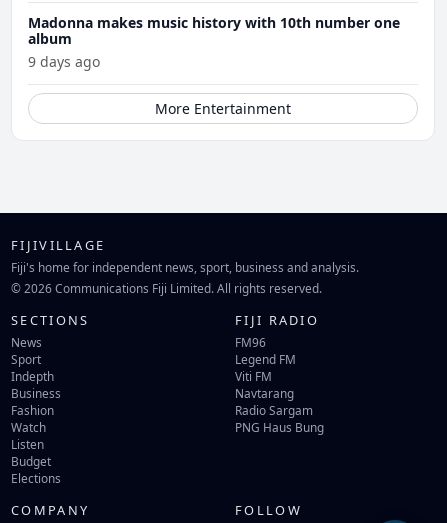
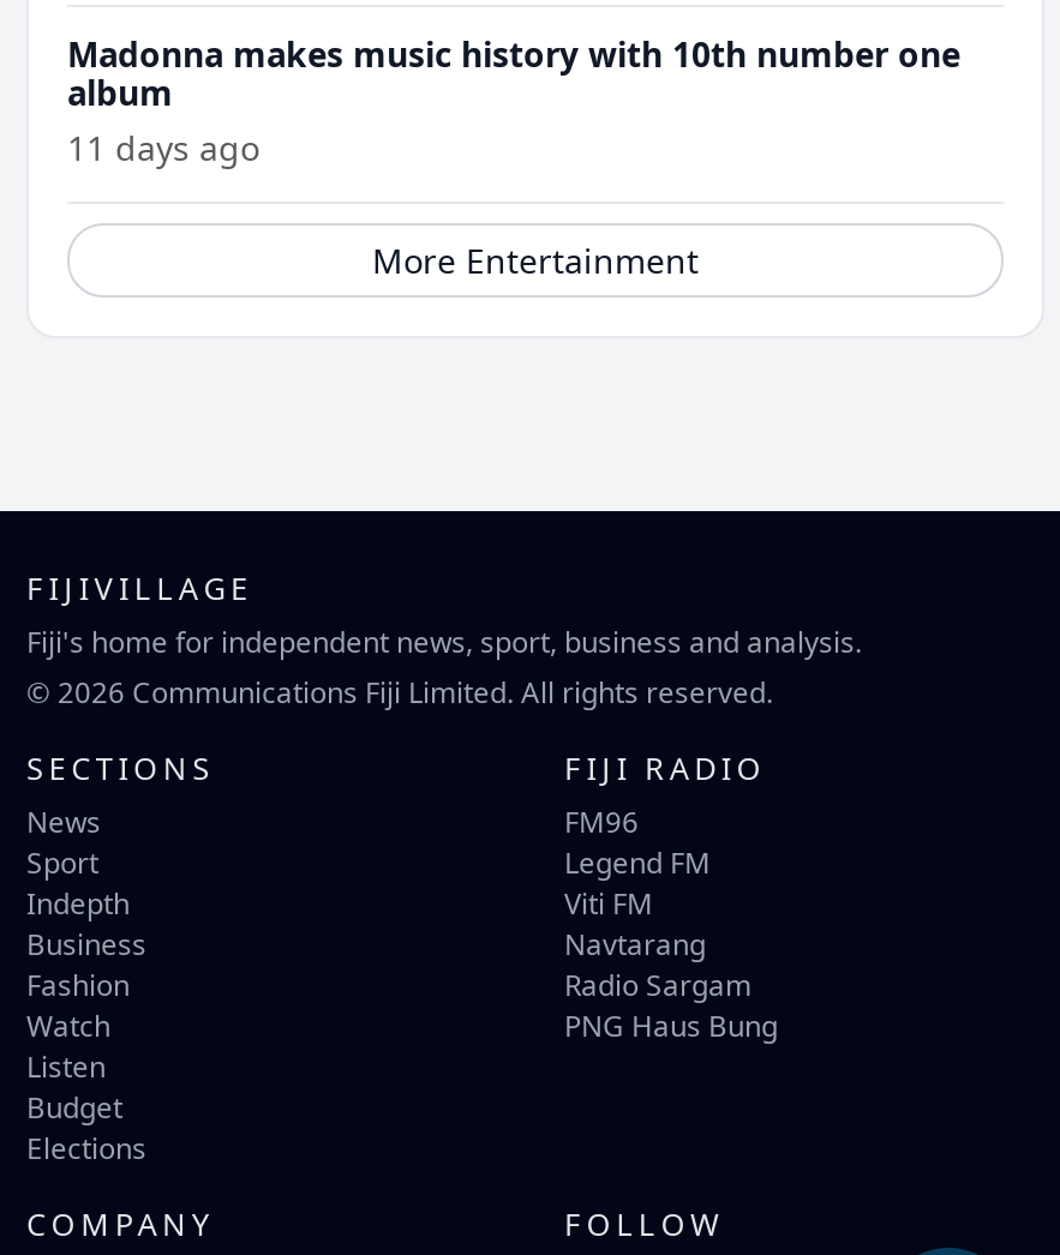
[28,52,100,71] 9 days ago -> [67,124,259,169] 11 days ago

